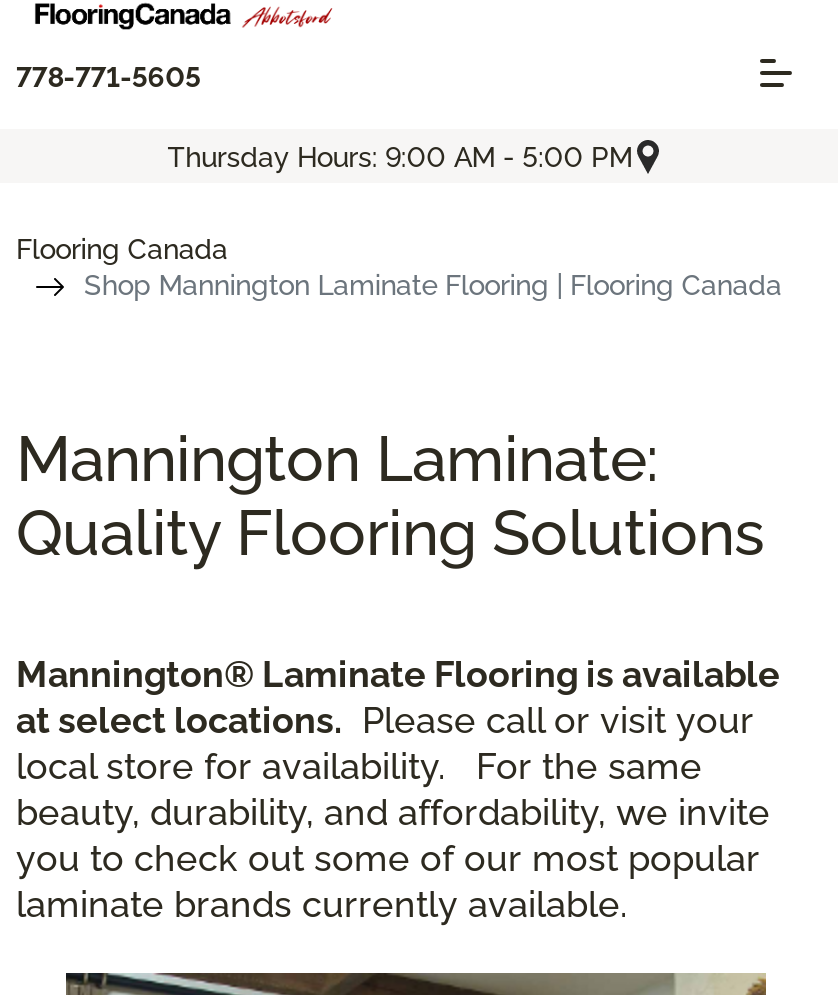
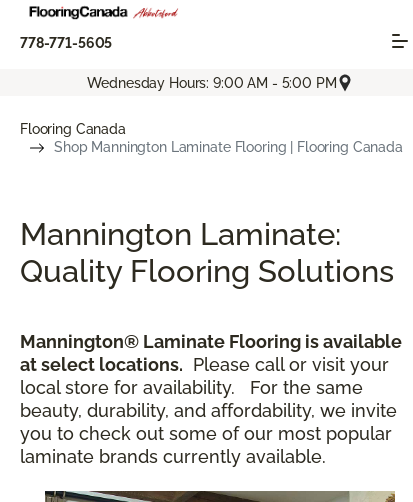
[168,140,632,172] Thursday Hours: 9:00 AM - 5:00 PM -> [87,75,337,91] Wednesday Hours: 9:00 AM - 5:00 PM

